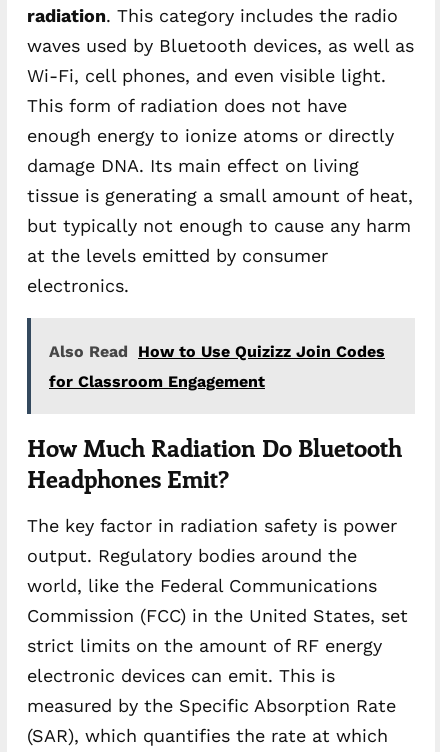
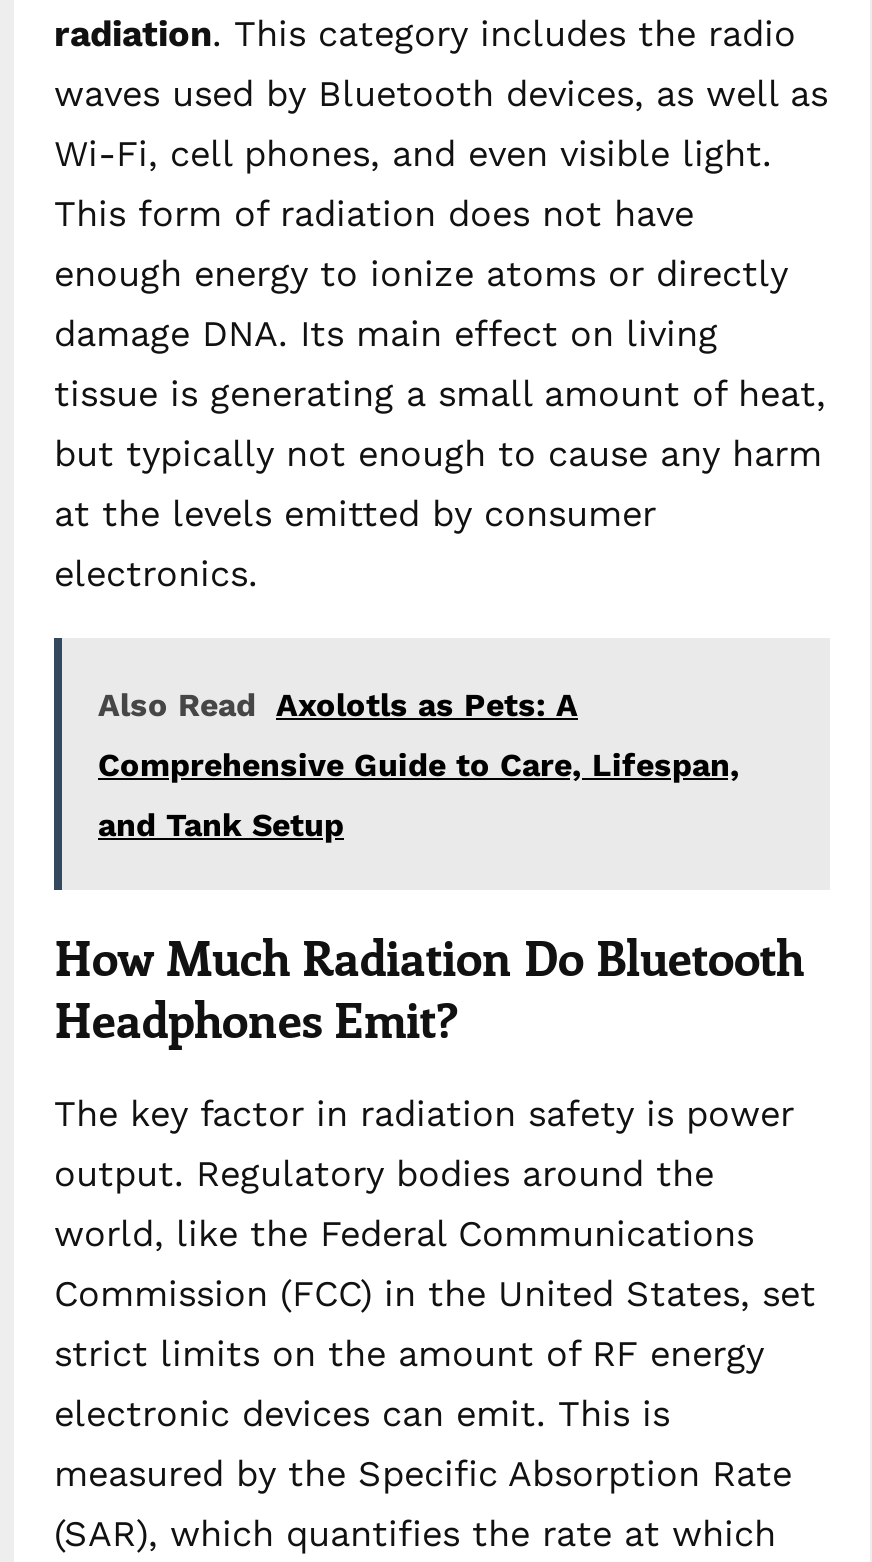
[49,342,385,391] Also Read How to Use Quizizz Join Codes | for Classroom Engagement -> [98,685,740,843] Also Read Axolotls as Pets: A | Comprehensive Guide to Care, Lifespan, | and Tank Setup

